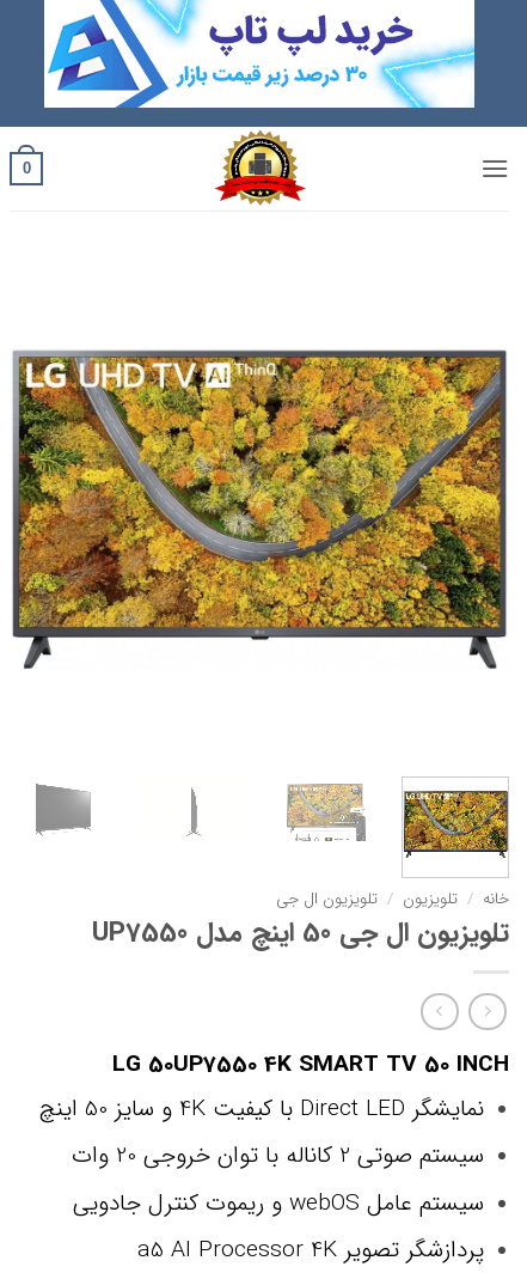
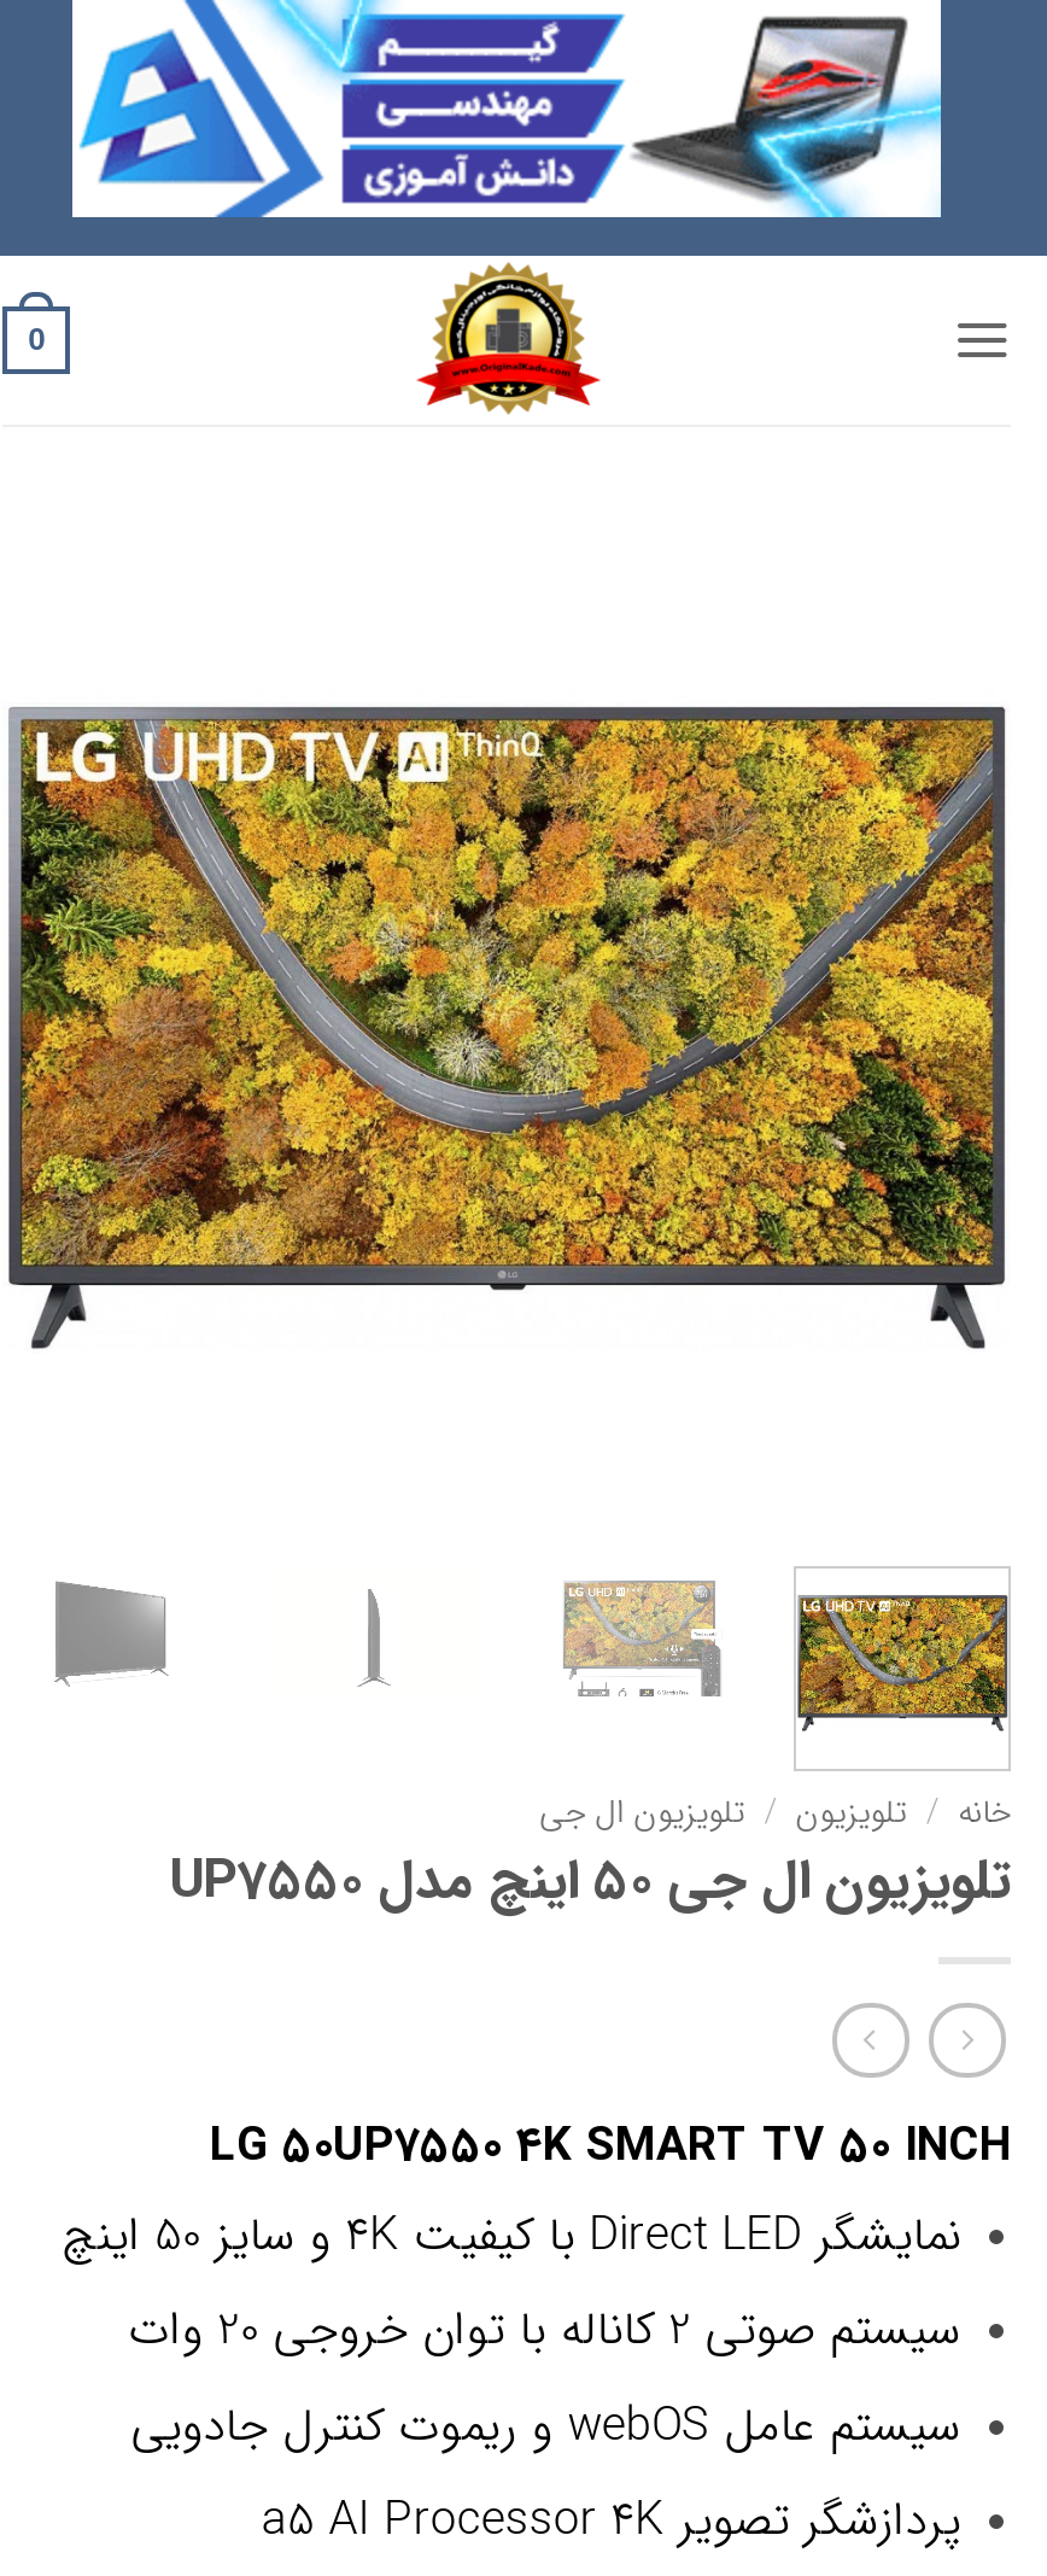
[176,7,458,101] [image] -> [340,12,909,205] [image]

